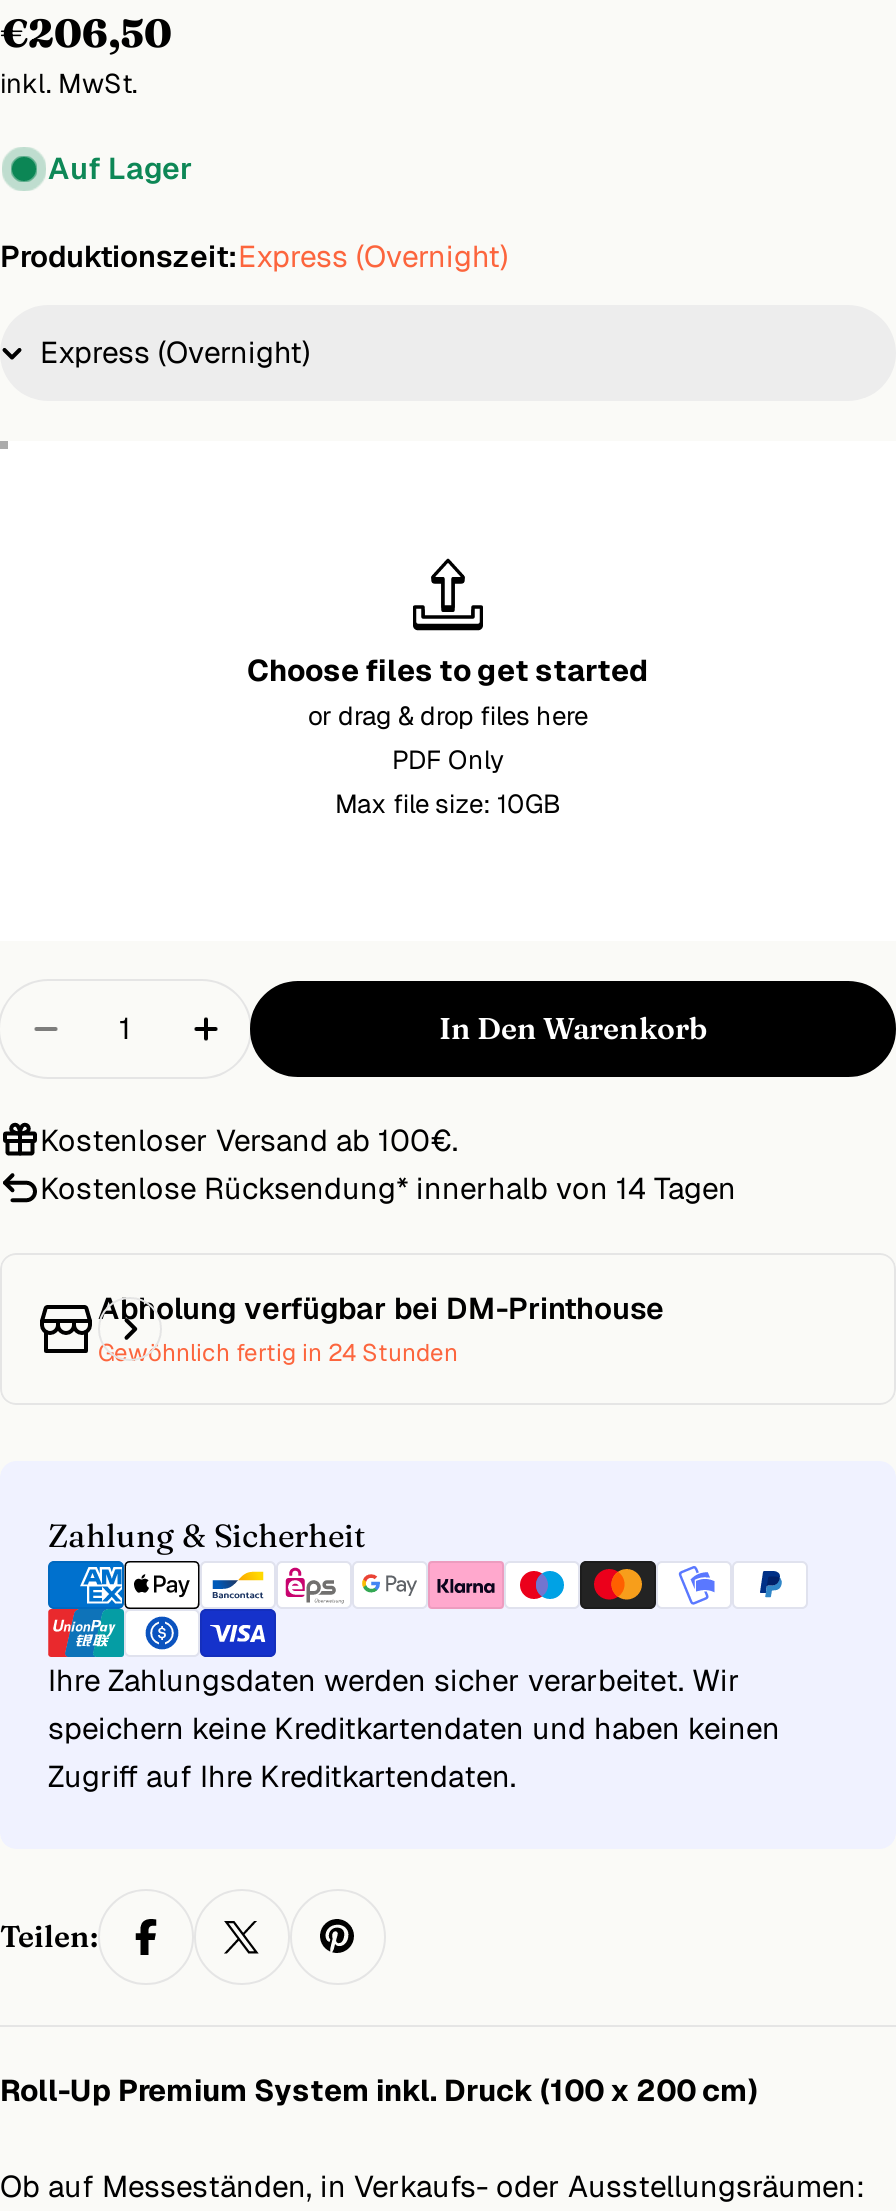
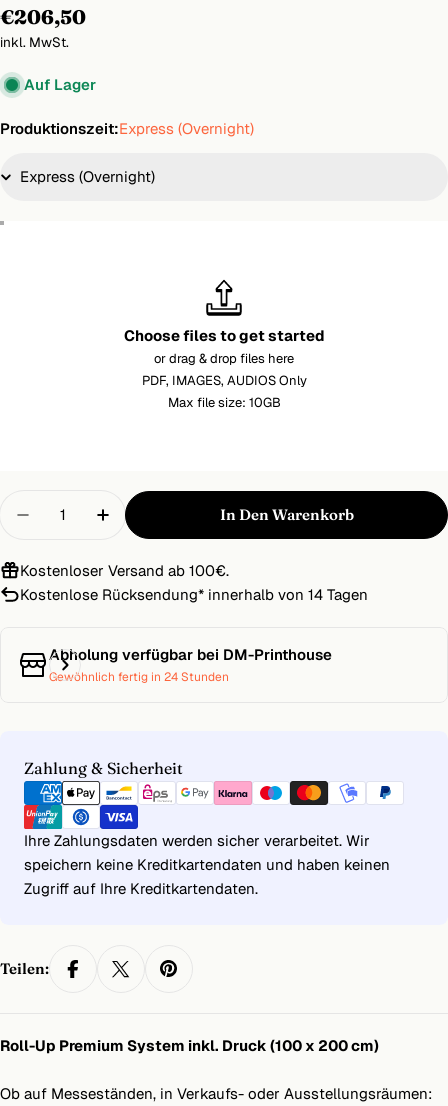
[392,743,504,777] PDF Only -> [141,372,306,389] PDF, IMAGES, AUDIOS Only

